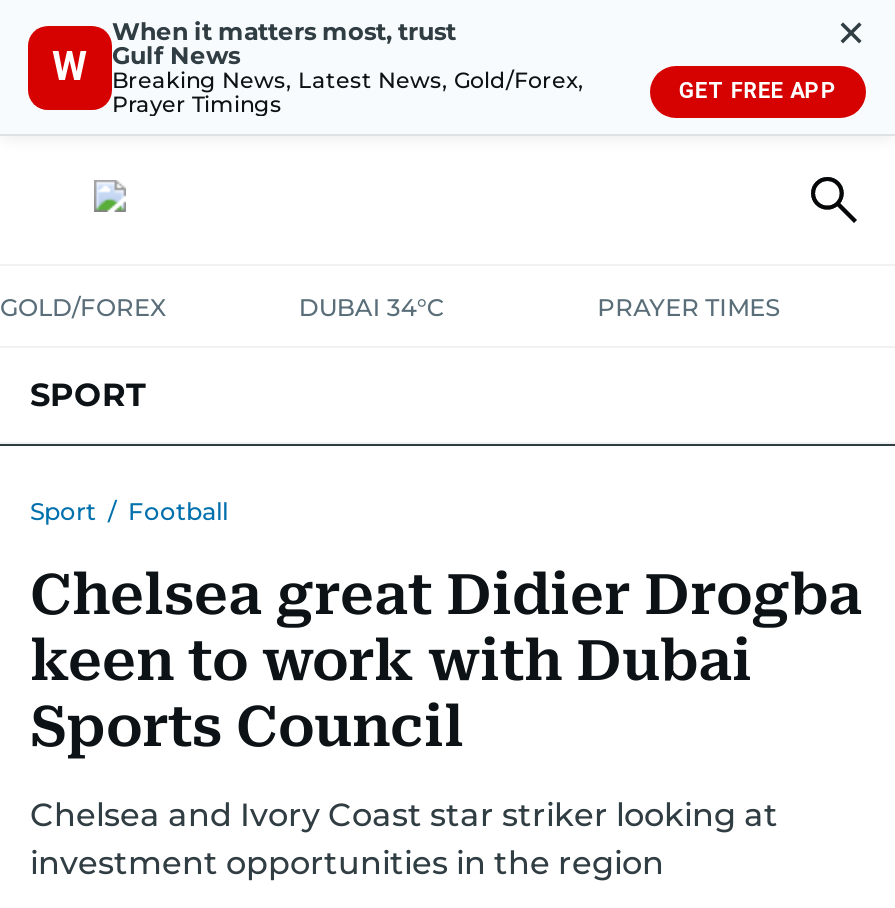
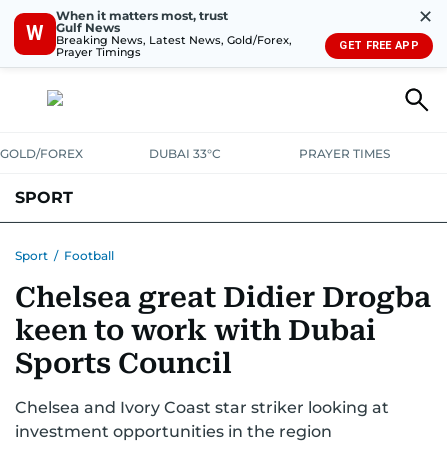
[299,292,445,322] DUBAI 34°C -> [149,146,221,161] DUBAI 33°C

